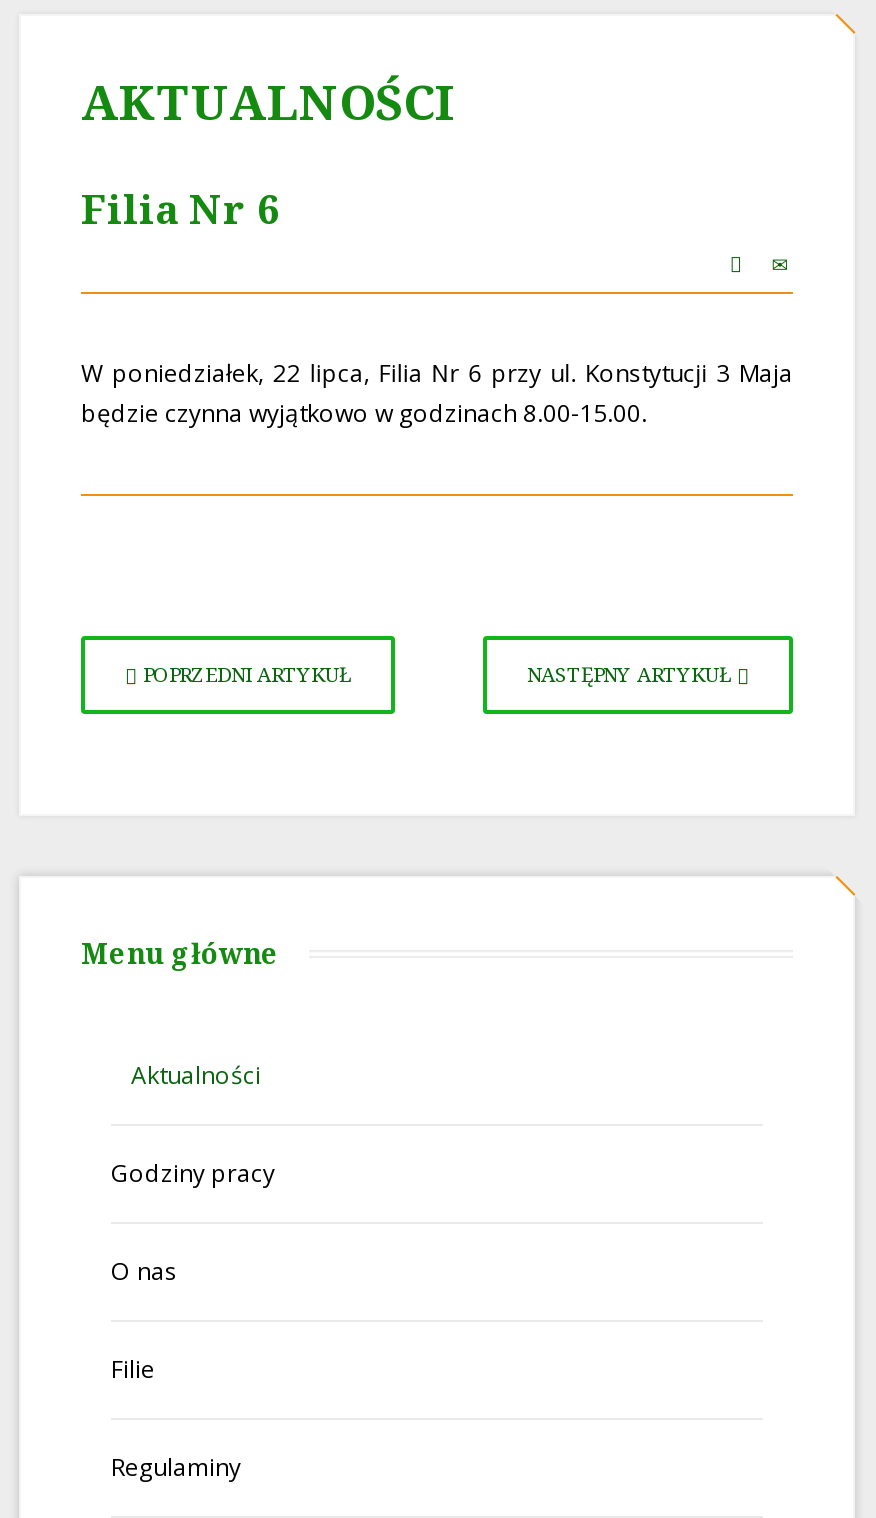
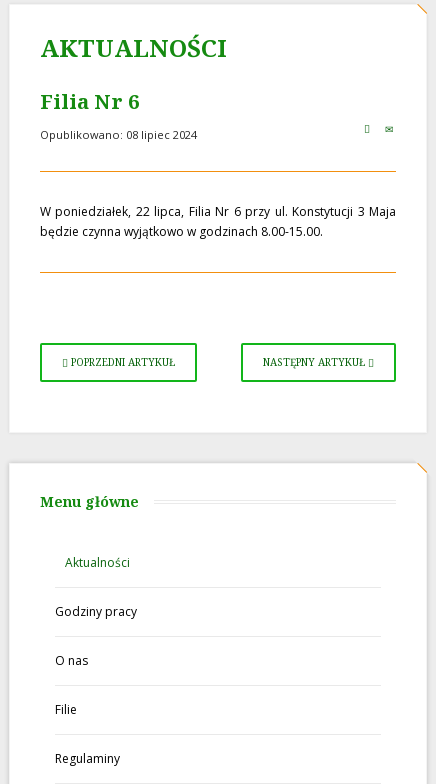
none -> [40,127,197,142] Opublikowano: 08 lipiec 2024

